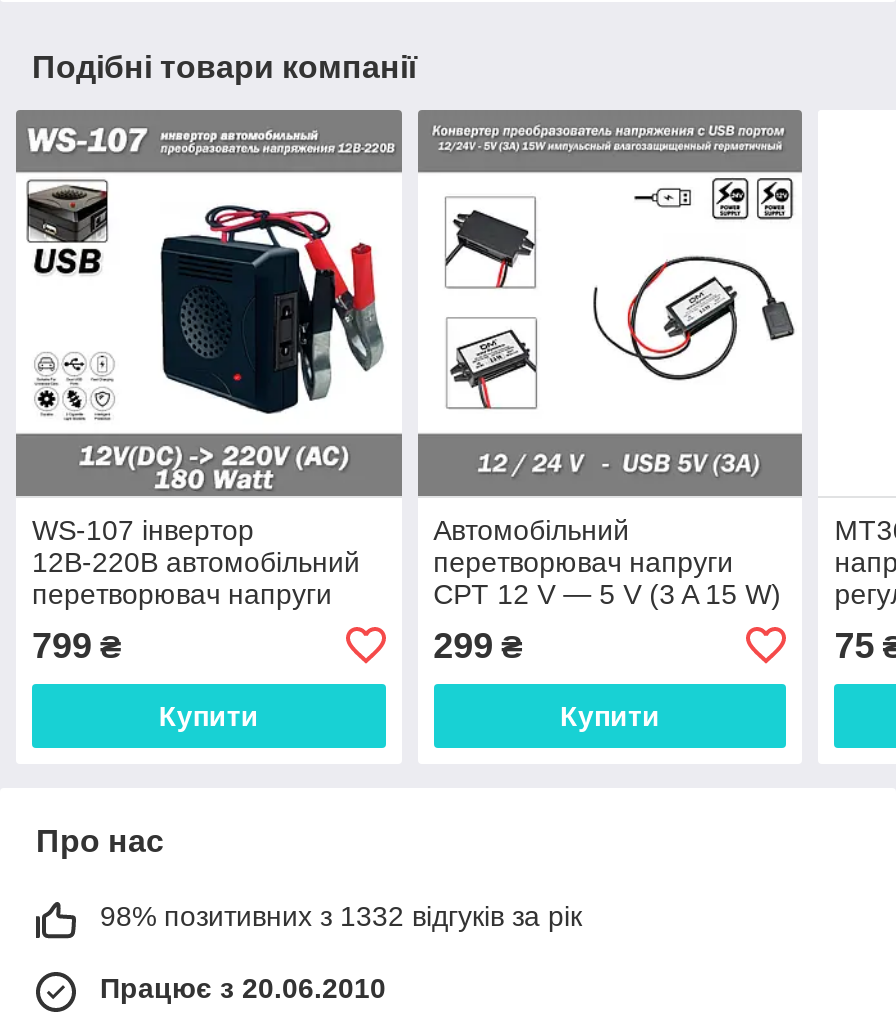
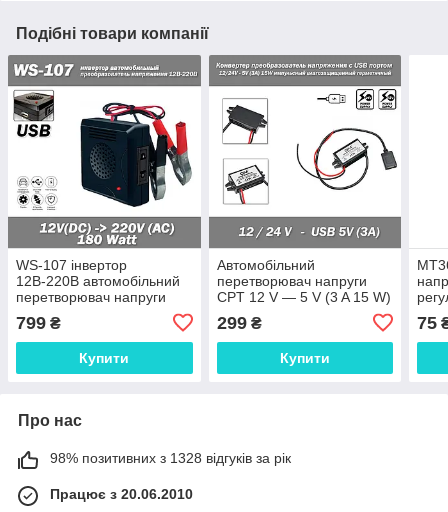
[100,900,582,932] 98% позитивних з 1332 відгуків за рік -> [50,450,291,466] 98% позитивних з 1328 відгуків за рік

